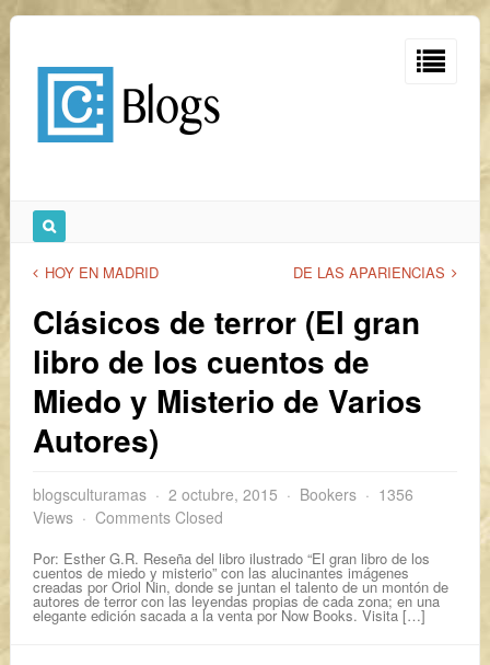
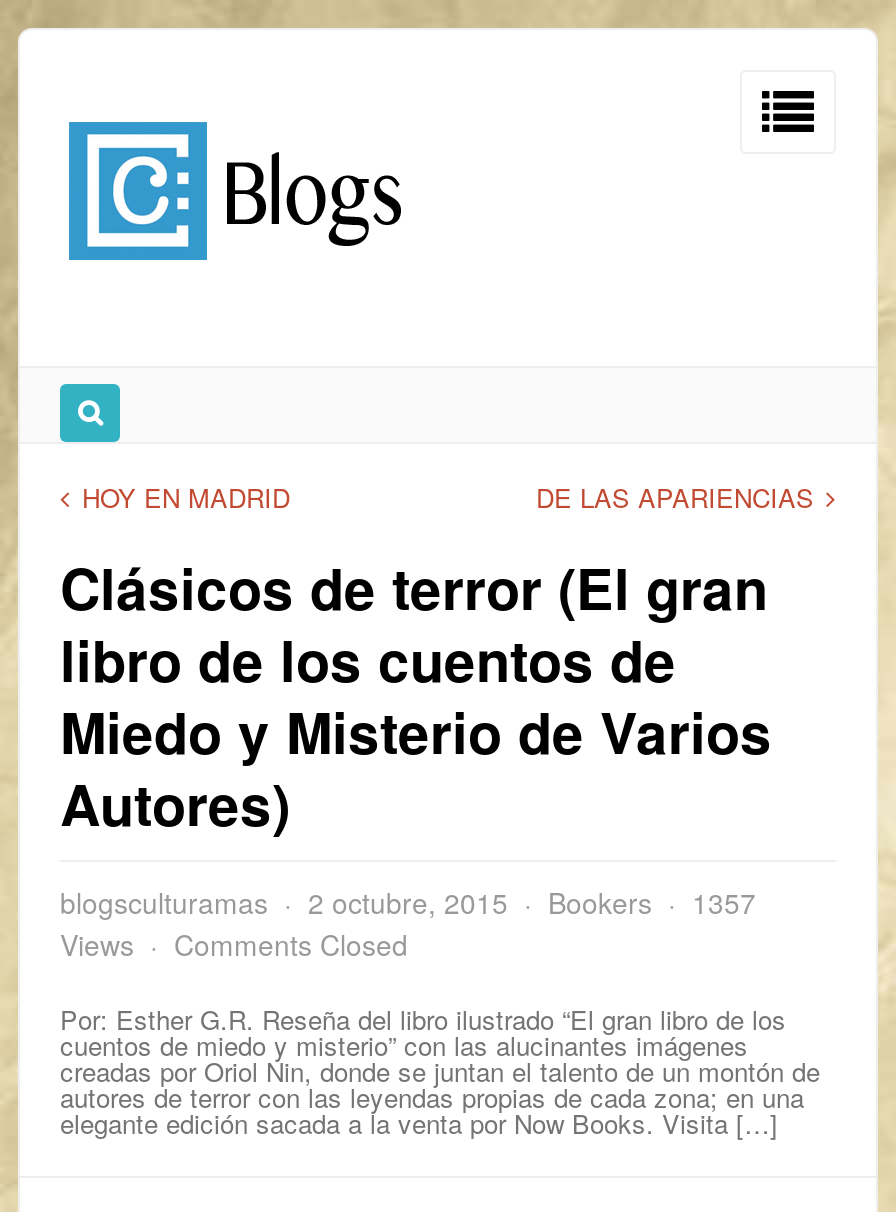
[33,483,413,505] blogsculturamas 2 octubre, 2015 Bookers 1356 -> [60,882,756,922] blogsculturamas 2 octubre, 2015 Bookers 1357

